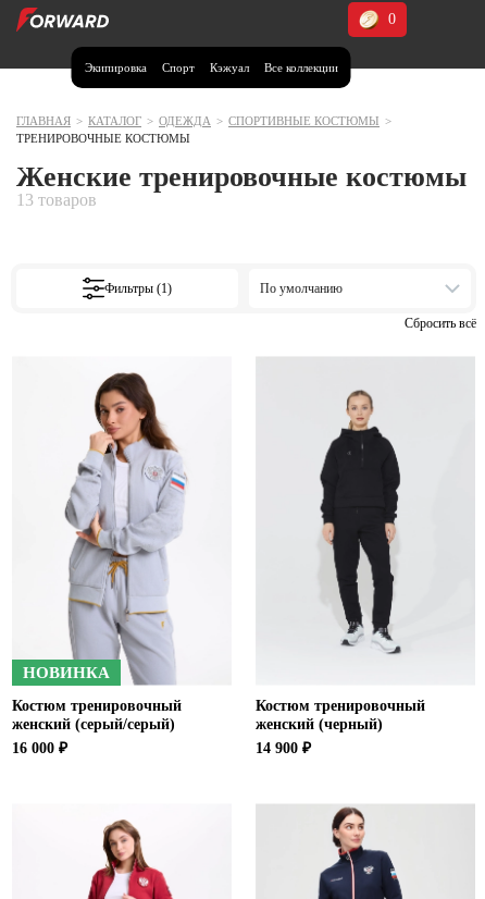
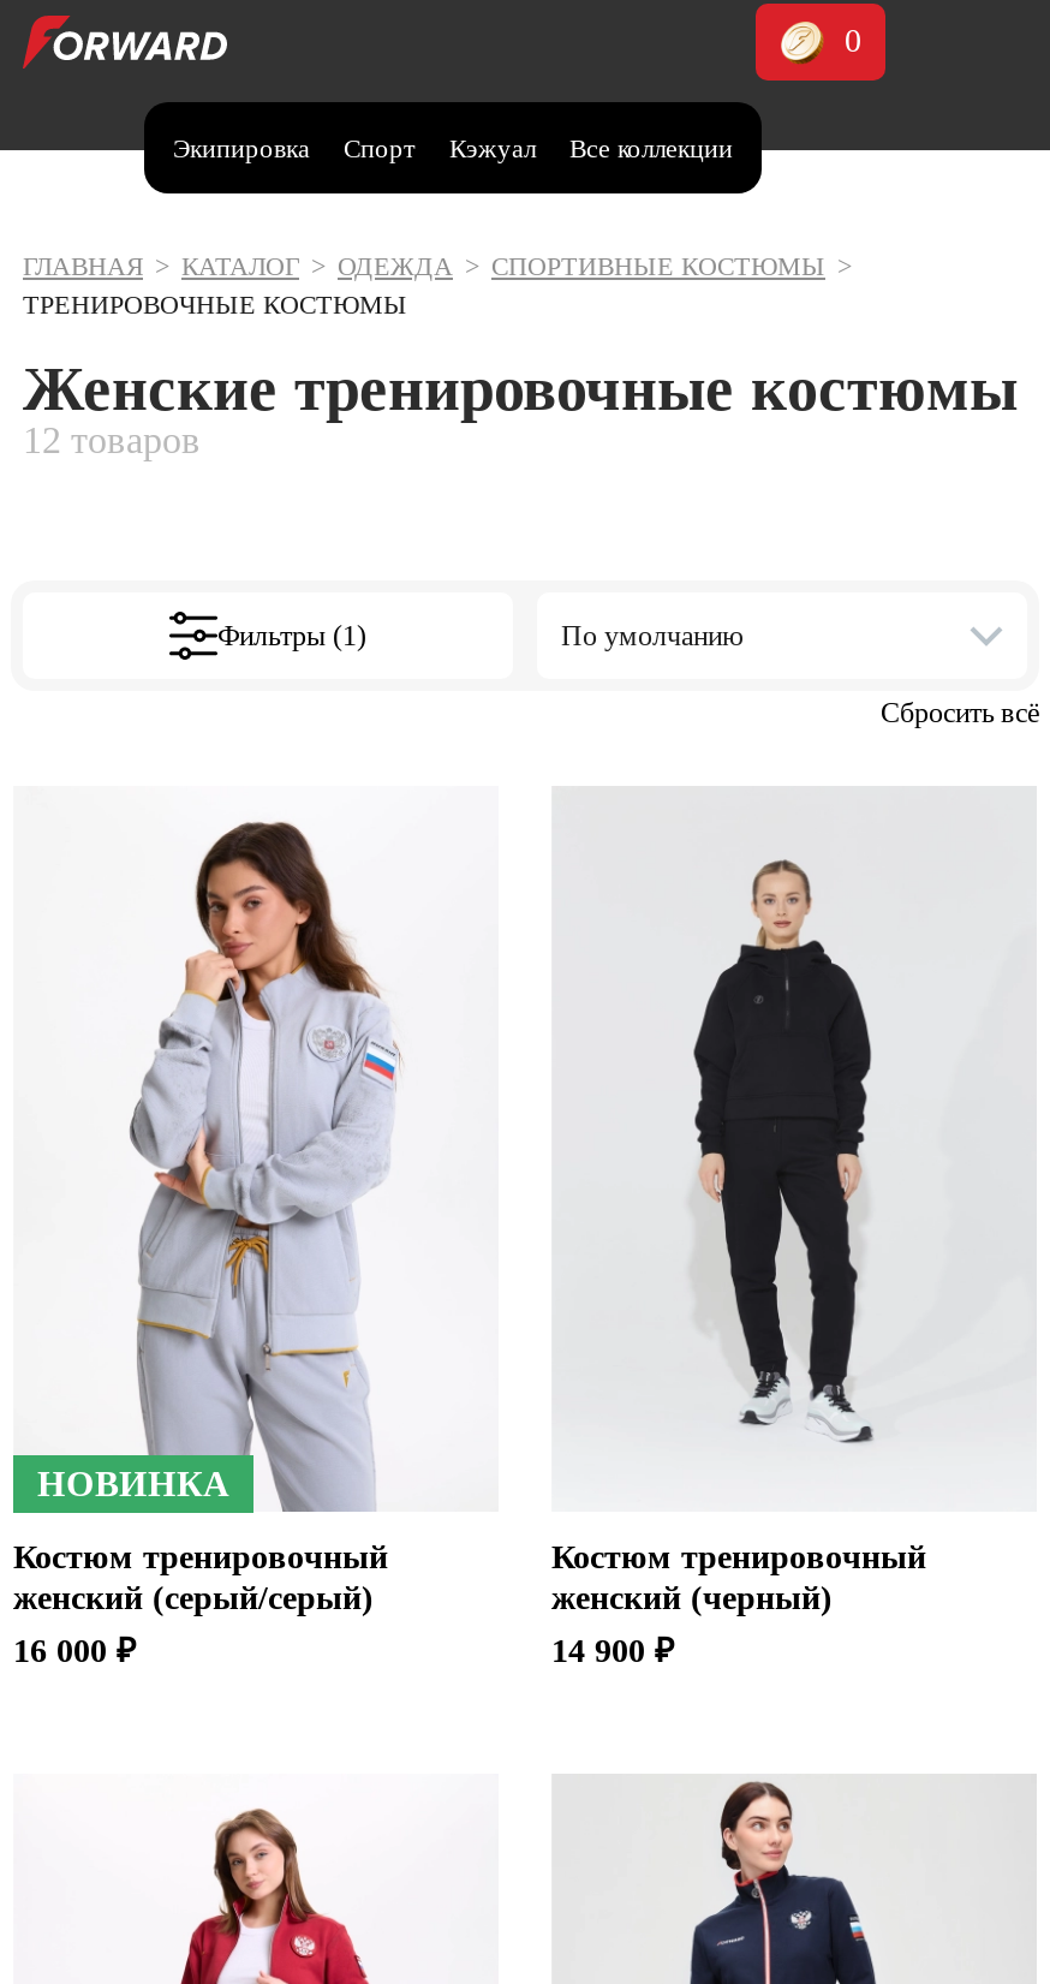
[16,190,97,209] 13 товаров -> [23,419,201,460] 12 товаров

